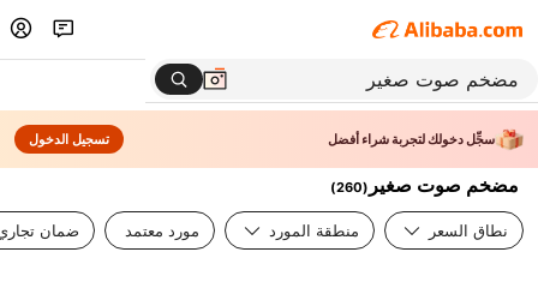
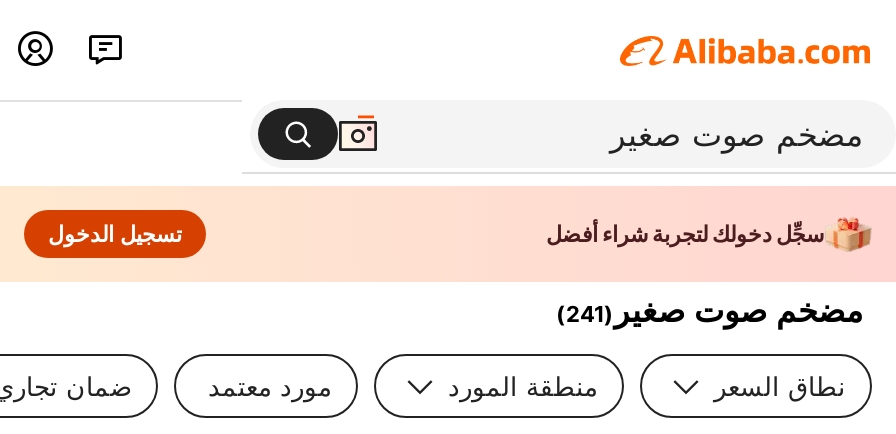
[330,173,519,197] مضخم صوت صغير (260) -> [556,290,864,330] مضخم صوت صغير (241)

